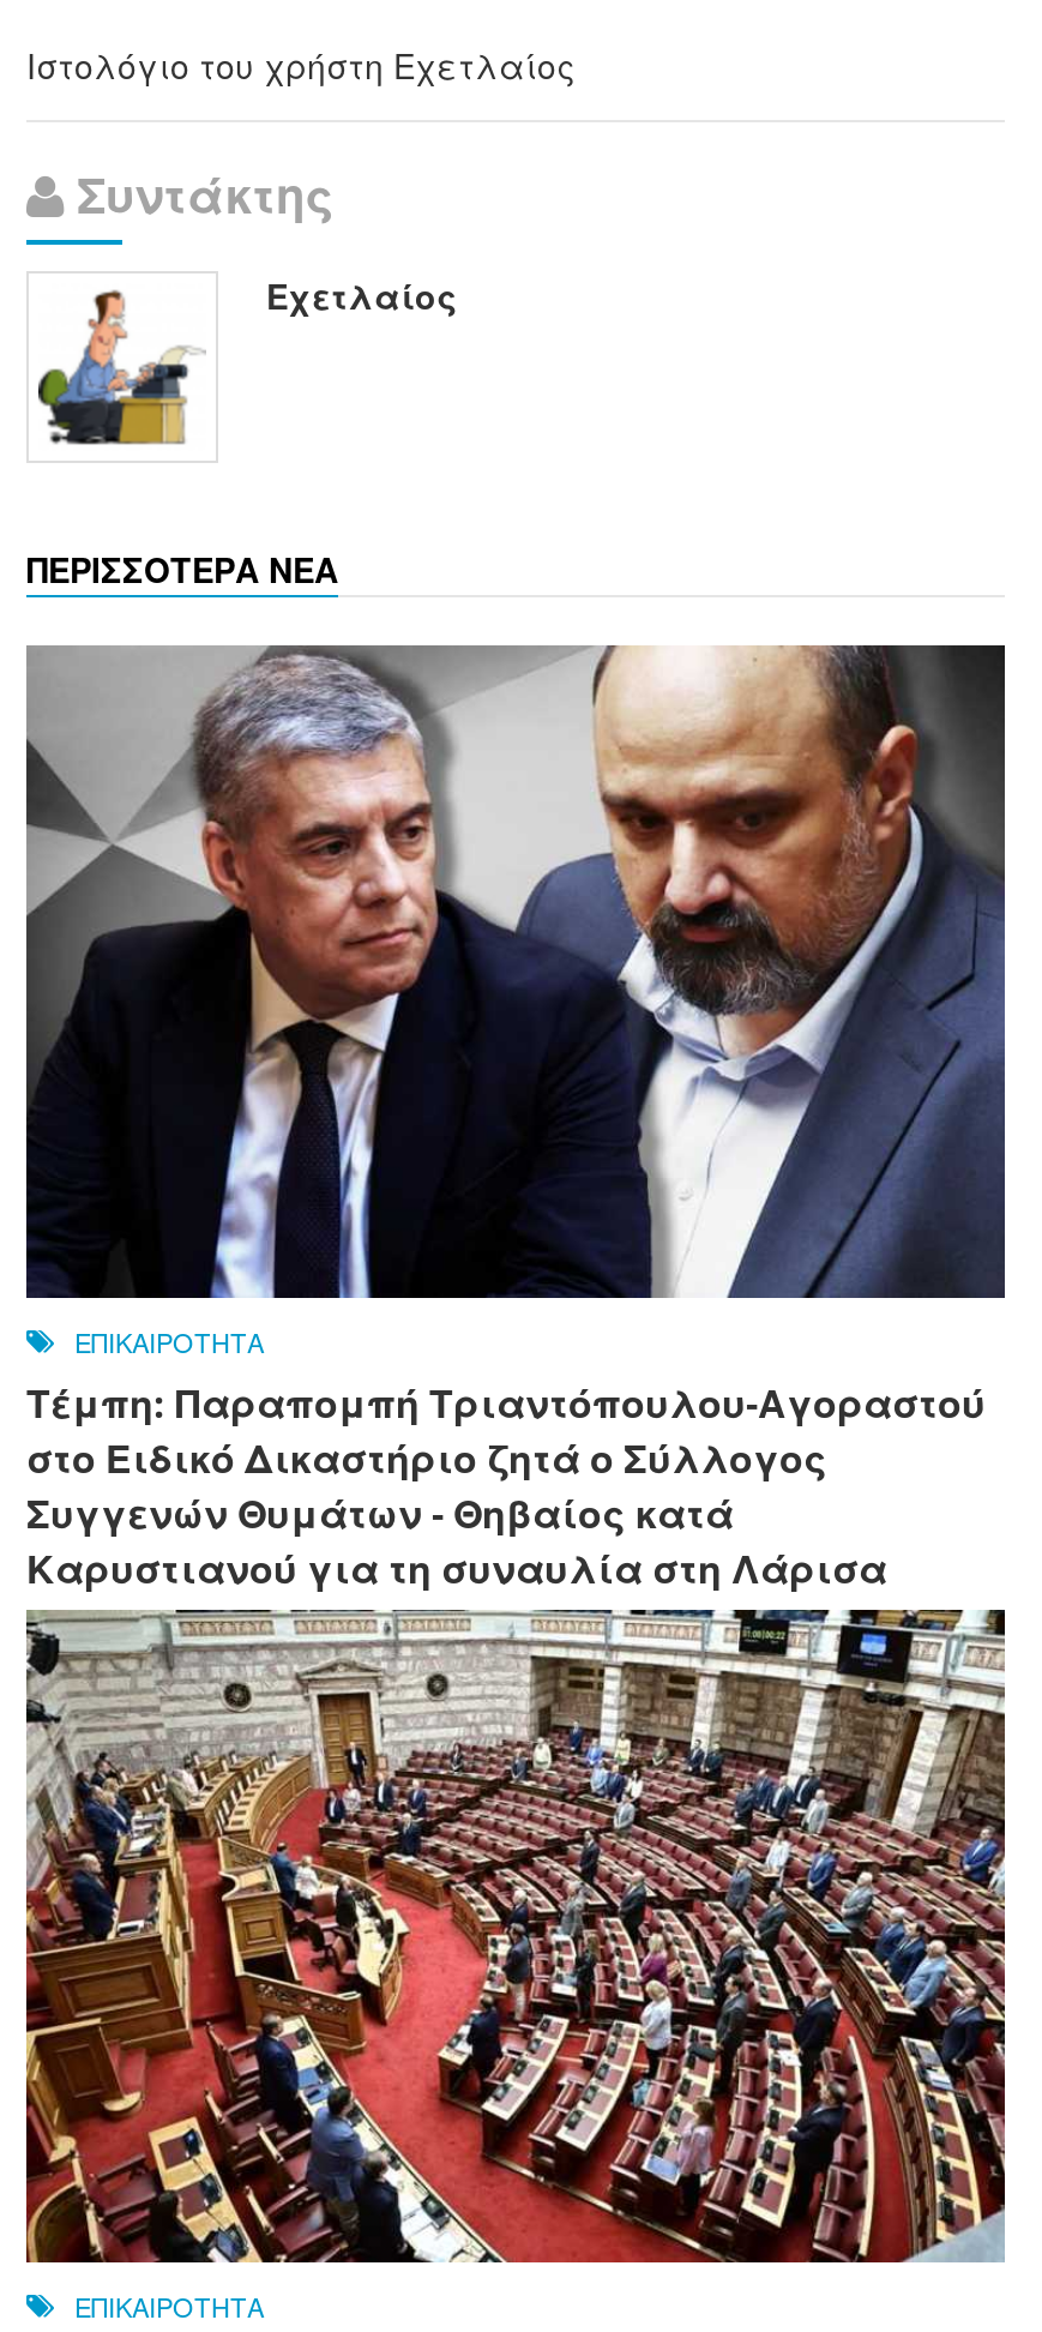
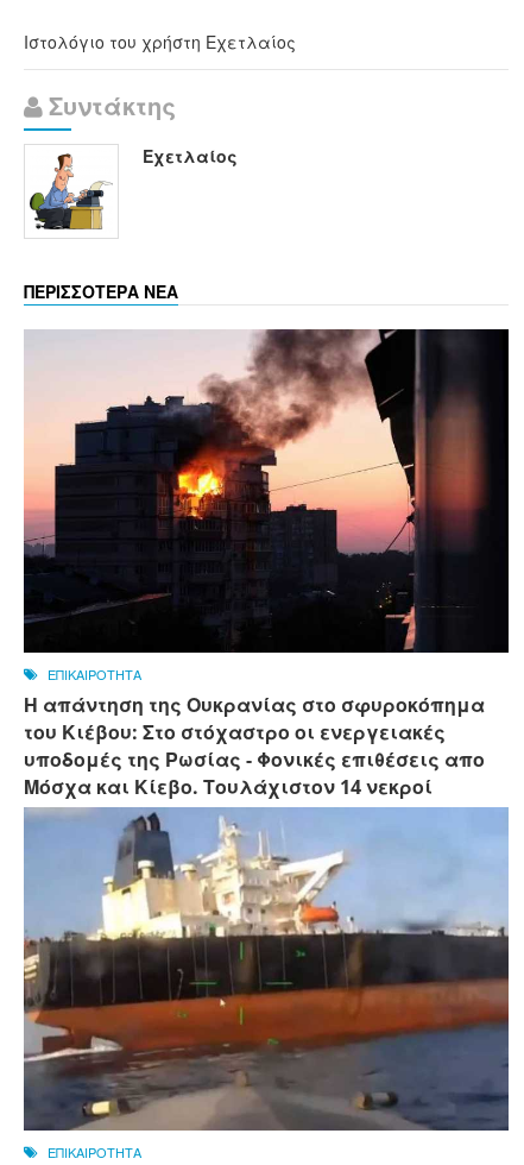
[24,645,1007,1595] [image] | Τέμπη: Παραπομπή Τριαντόπουλου-Αγοραστού | στο Ειδικό Δικαστήριο ζητά ο Σύλλογος | Συγγενών Θυμάτων - Θηβαίος κατά | Καρυστιανού για τη συναυλία στη Λάρισα -> [24,328,510,800] [image] | Η απάντηση της Ουκρανίας στο σφυροκόπημα | του Κιέβου: Στο στόχαστρο οι ενεργειακές | υποδομές της Ρωσίας - Φονικές επιθέσεις απο | Μόσχα και Κίεβο. Τουλάχιστον 14 νεκροί
[24,1607,1007,2265] [image] -> [23,807,510,1132] [image]

